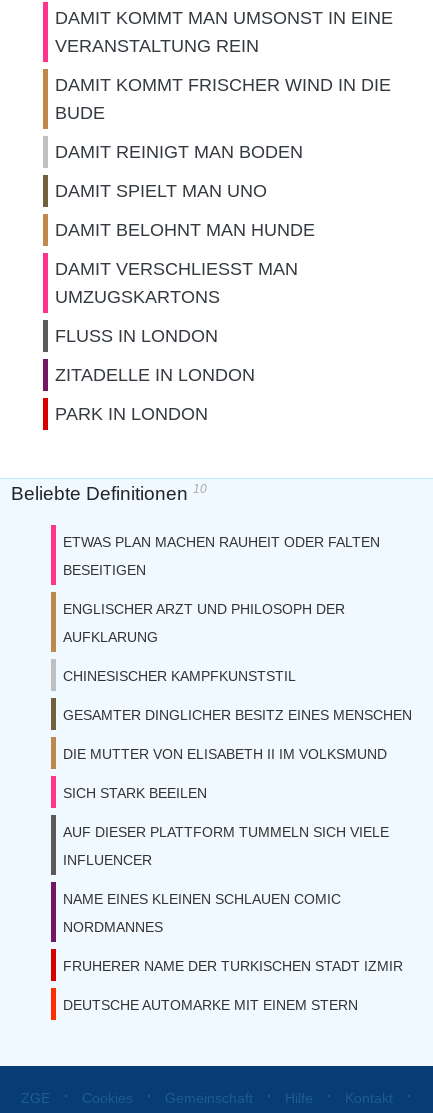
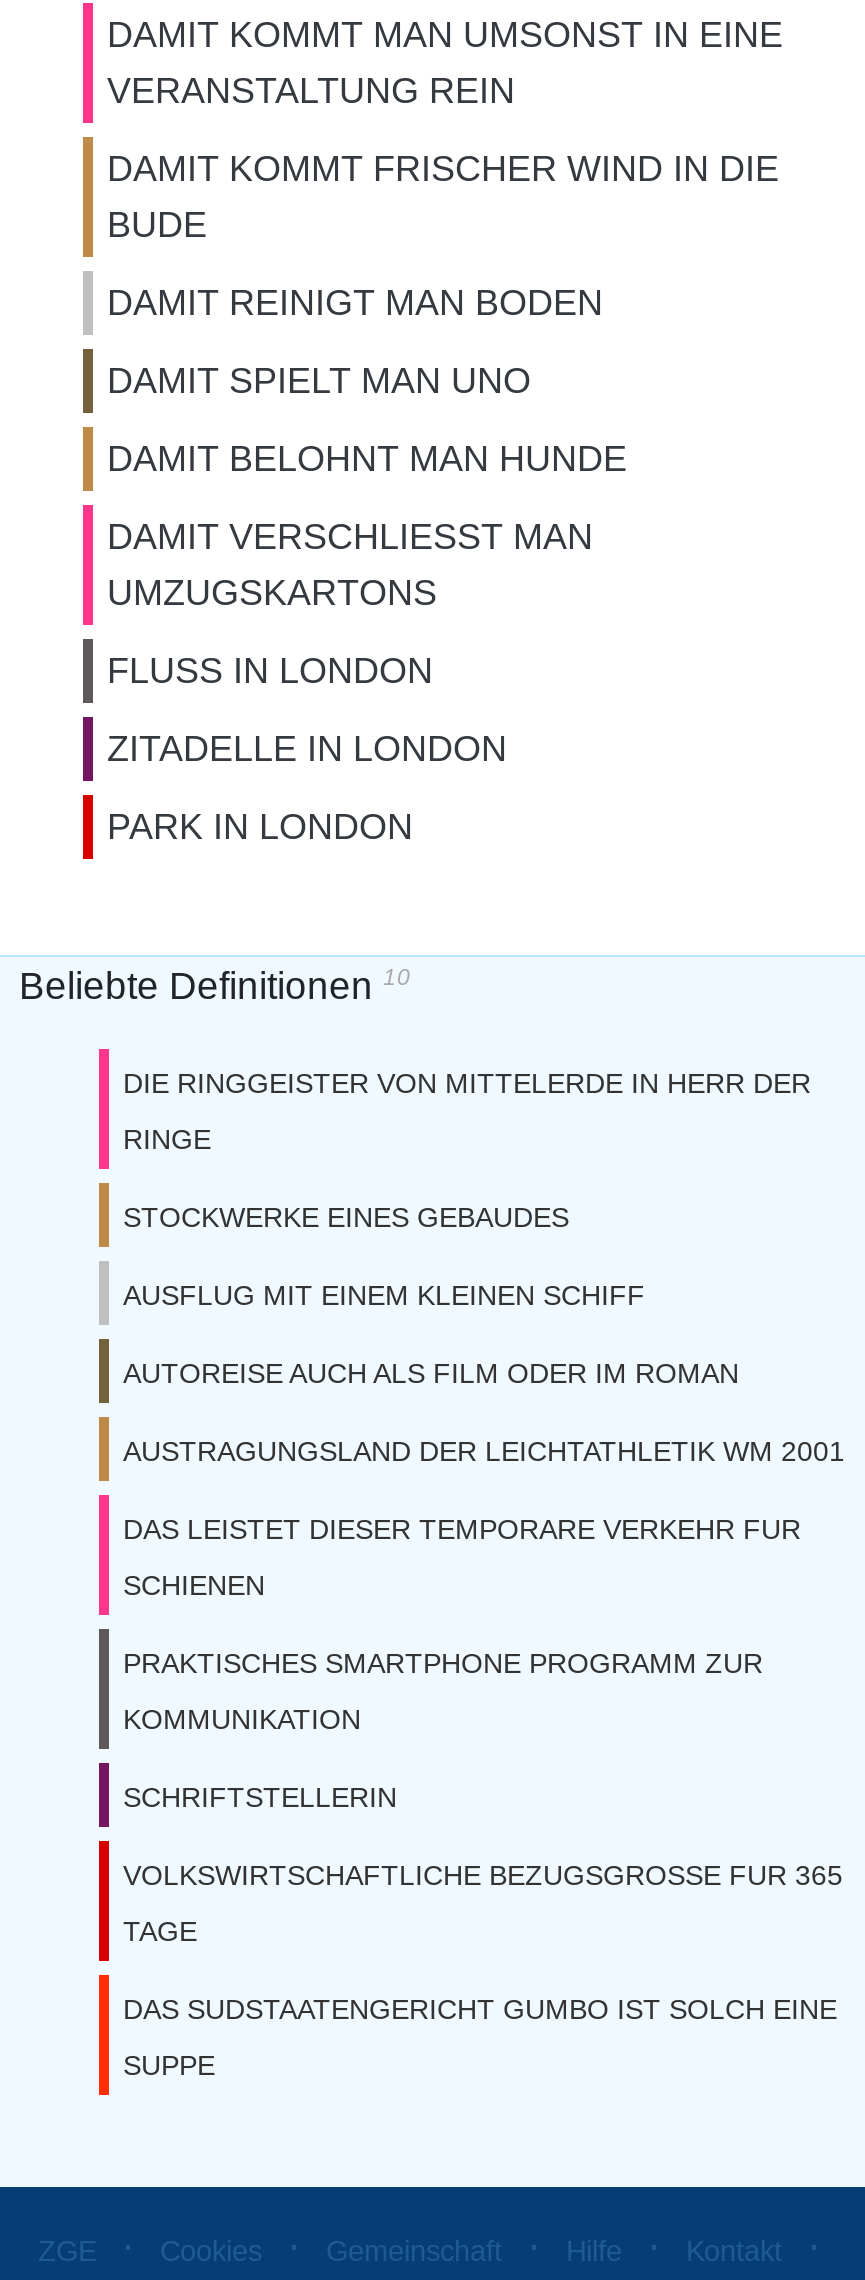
[63,534,412,1013] ETWAS PLAN MACHEN RAUHEIT ODER FALTEN | BESEITIGEN | ENGLISCHER ARZT UND PHILOSOPH DER | AUFKLARUNG | CHINESISCHER KAMPFKUNSTSTIL | GESAMTER DINGLICHER BESITZ EINES MENSCHEN | DIE MUTTER VON ELISABETH II IM VOLKSMUND | SICH STARK BEEILEN | AUF DIESER PLATTFORM TUMMELN SICH VIELE | INFLUENCER | NAME EINES KLEINEN SCHLAUEN COMIC | NORDMANNES | FRUHERER NAME DER TURKISCHEN STADT IZMIR | DEUTSCHE AUTOMARKE MIT EINEM STERN -> [123,1067,845,2081] DIE RINGGEISTER VON MITTELERDE IN HERR DER | RINGE | STOCKWERKE EINES GEBAUDES | AUSFLUG MIT EINEM KLEINEN SCHIFF | AUTOREISE AUCH ALS FILM ODER IM ROMAN | AUSTRAGUNGSLAND DER LEICHTATHLETIK WM 2001 | DAS LEISTET DIESER TEMPORARE VERKEHR FUR | SCHIENEN | PRAKTISCHES SMARTPHONE PROGRAMM ZUR | KOMMUNIKATION | SCHRIFTSTELLERIN | VOLKSWIRTSCHAFTLICHE BEZUGSGROSSE FUR 365 | TAGE | DAS SUDSTAATENGERICHT GUMBO IST SOLCH EINE | SUPPE

